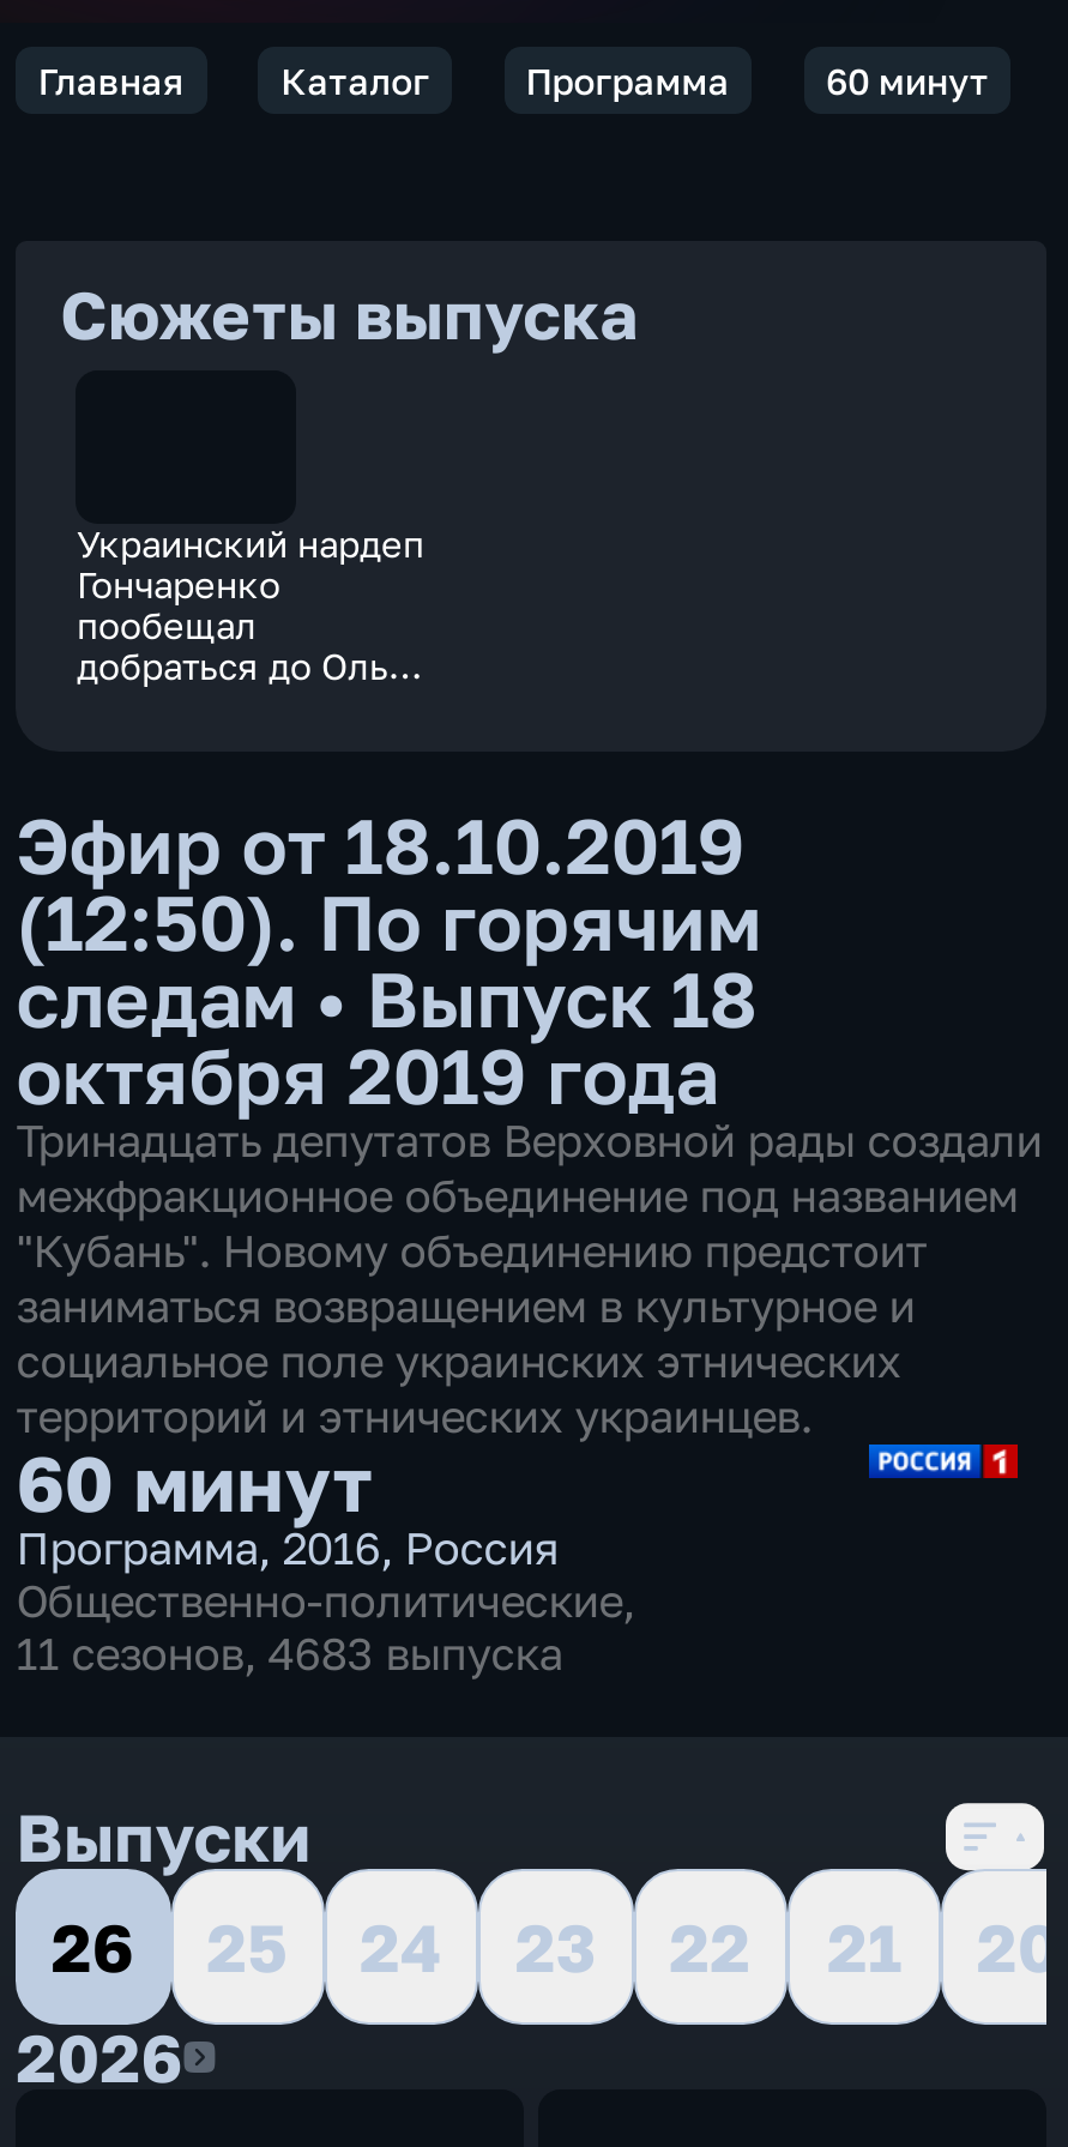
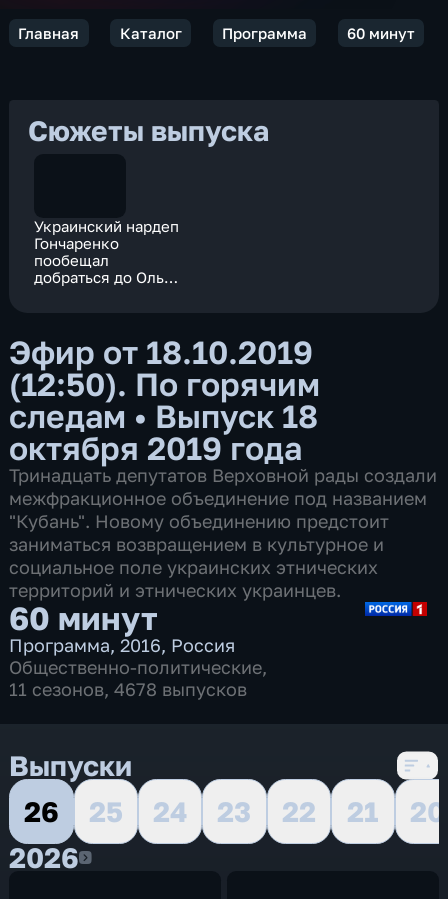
[16,1627,563,1680] 11 сезонов, 4683 выпуска -> [9,678,247,700] 11 сезонов, 4678 выпусков

